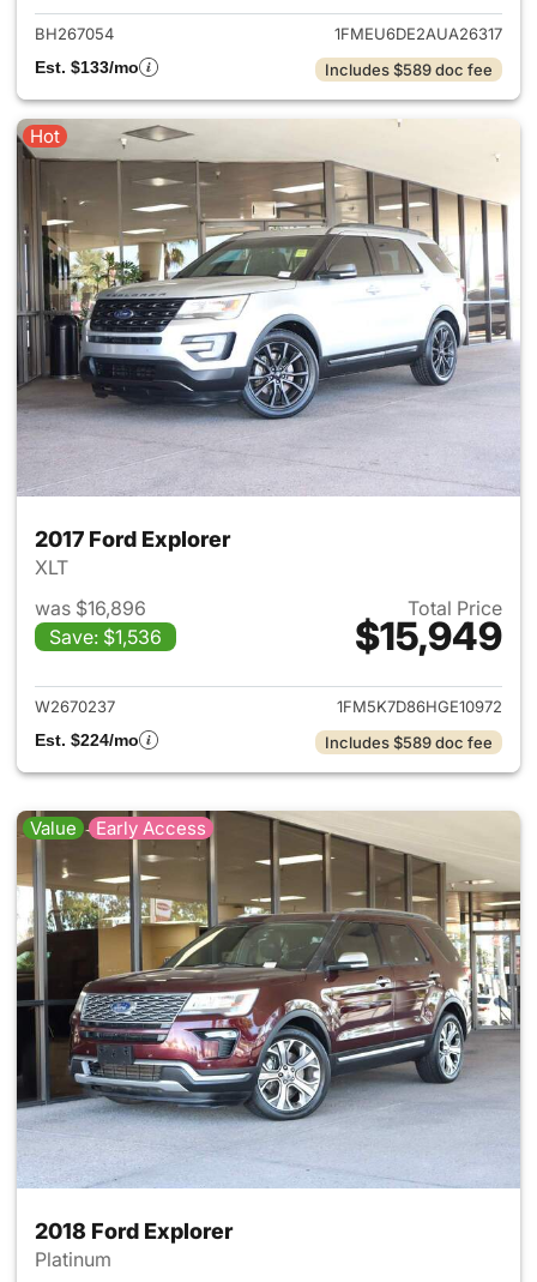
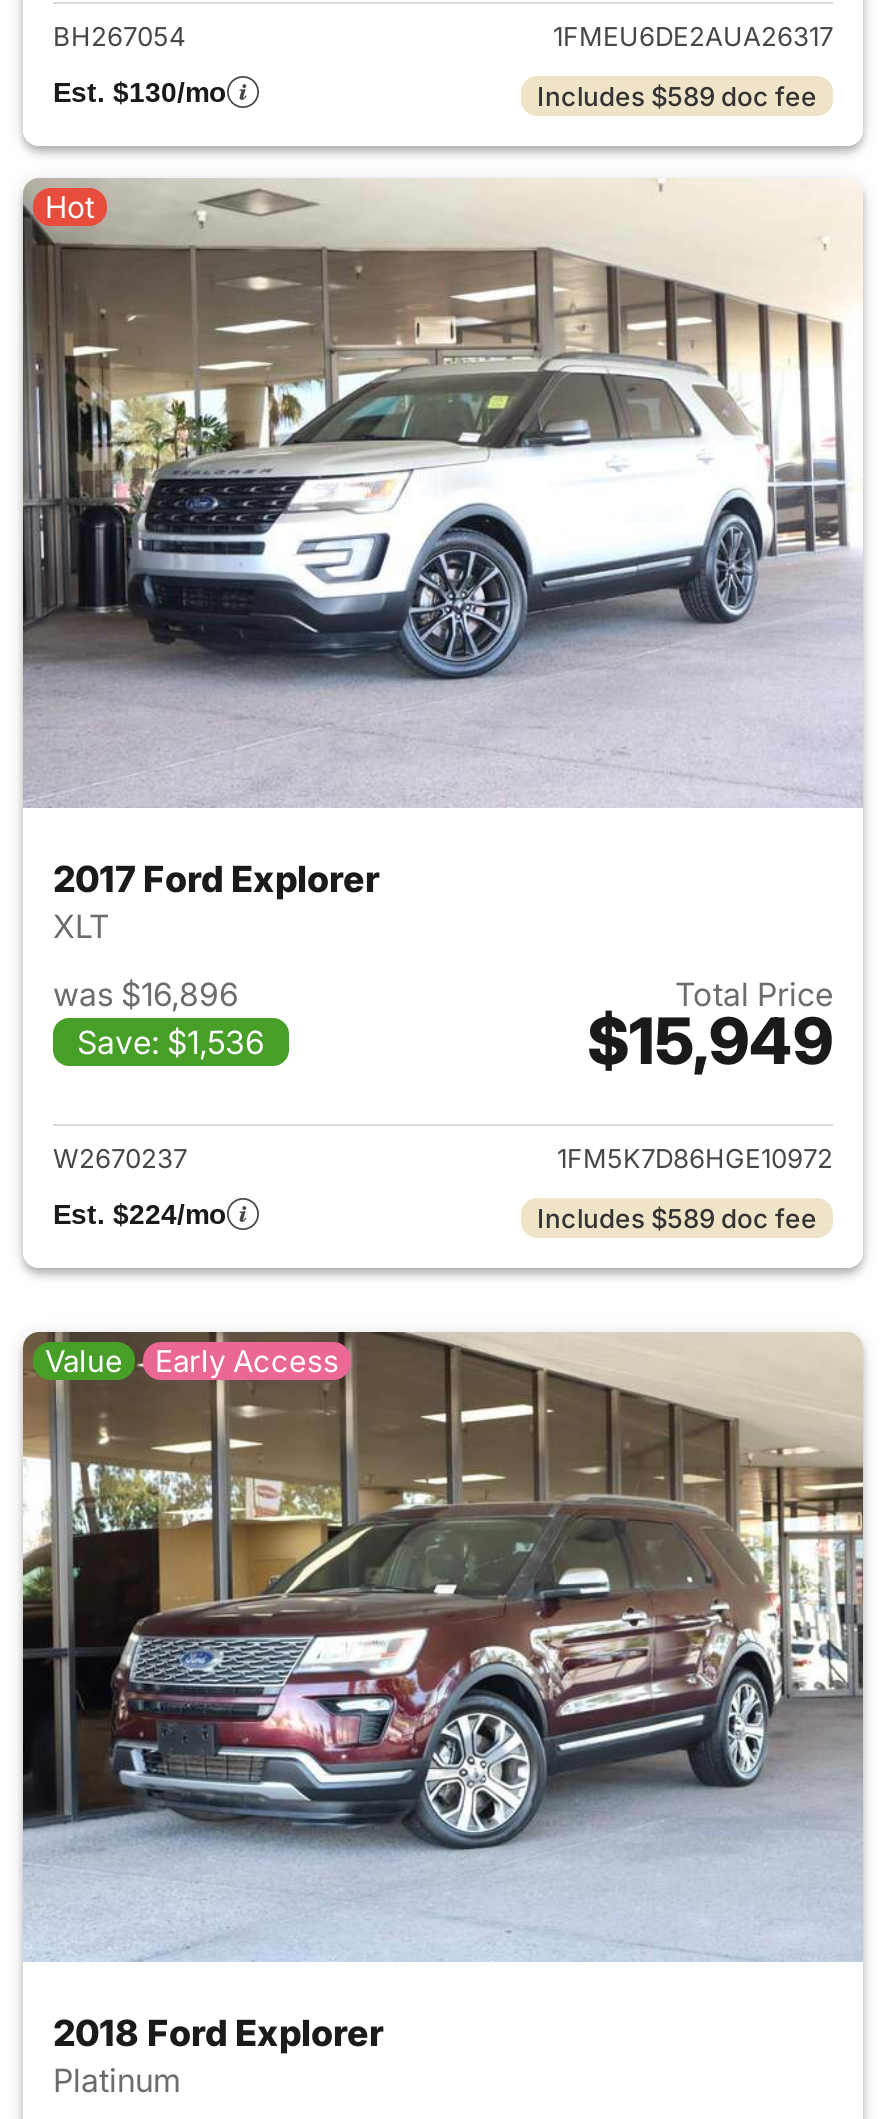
[35,58,139,77] Est. $133/mo -> [53,76,227,108] Est. $130/mo

